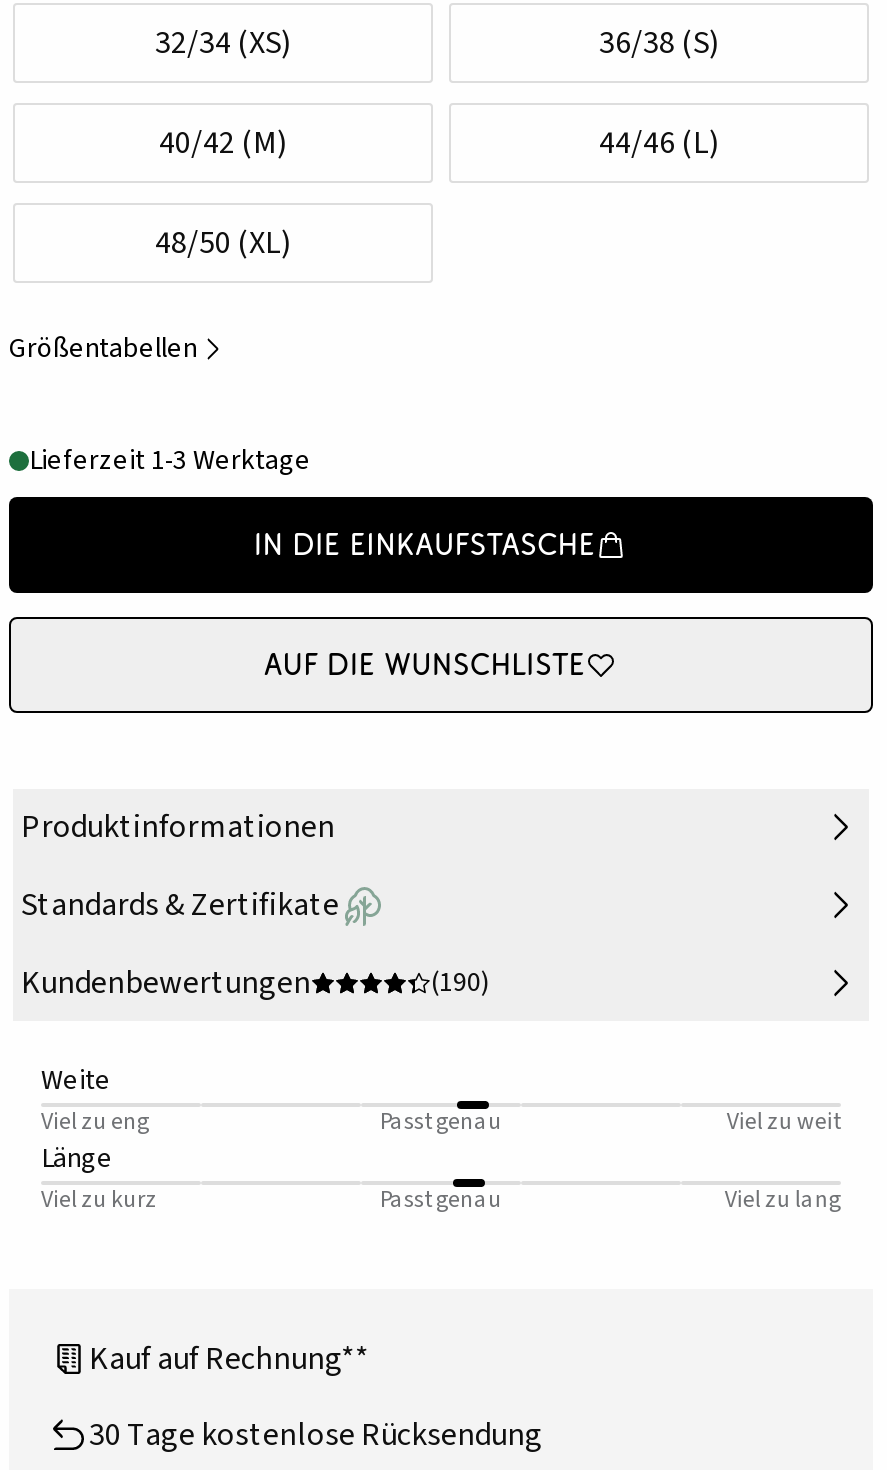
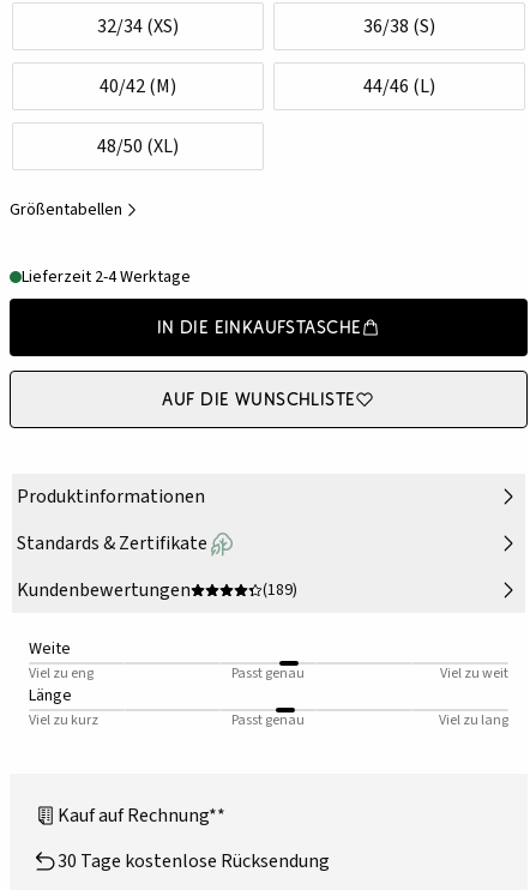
[29,442,311,482] Lieferzeit 1-3 Werktage -> [22,266,191,290] Lieferzeit 2-4 Werktage
[431,964,489,1004] (190) -> [263,579,297,603] (189)

